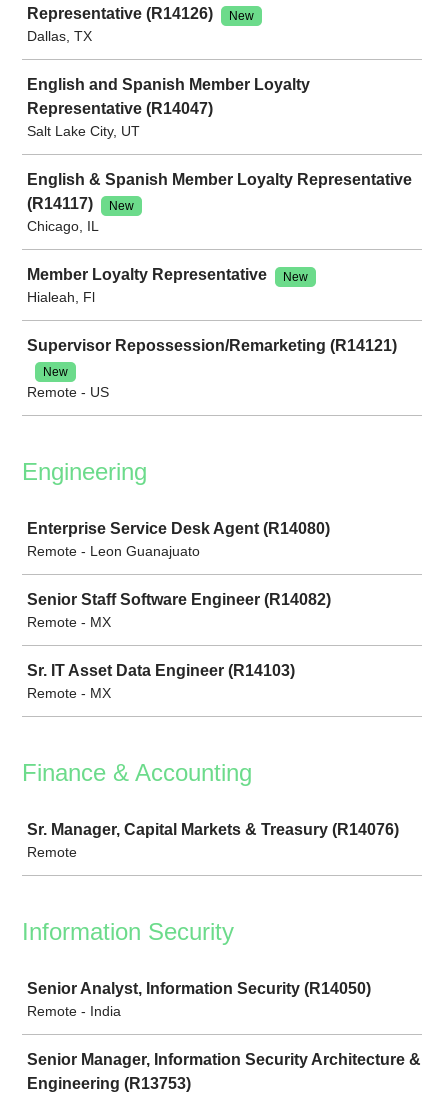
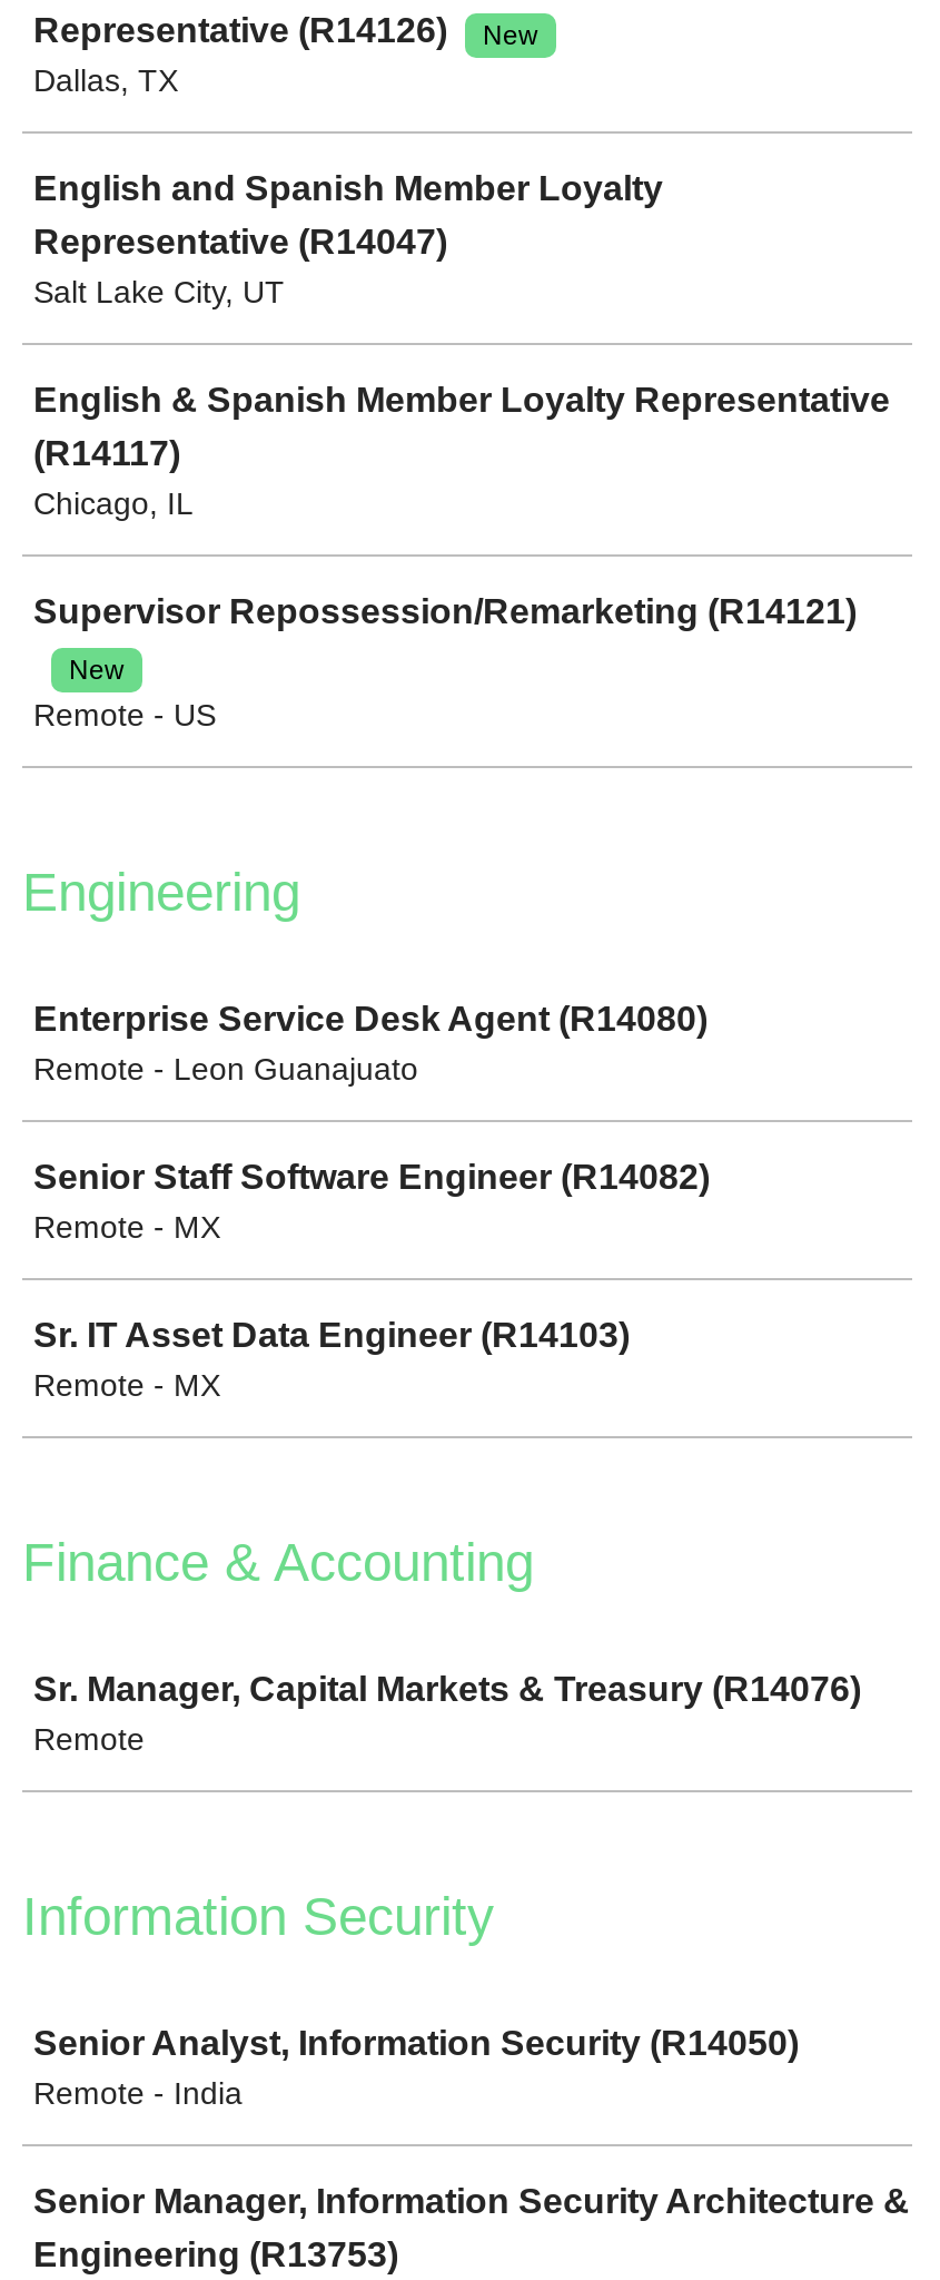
[109,199,134,213] New -> none
[27,266,308,305] Member Loyalty Representative | New | Hialeah, Fl -> none

